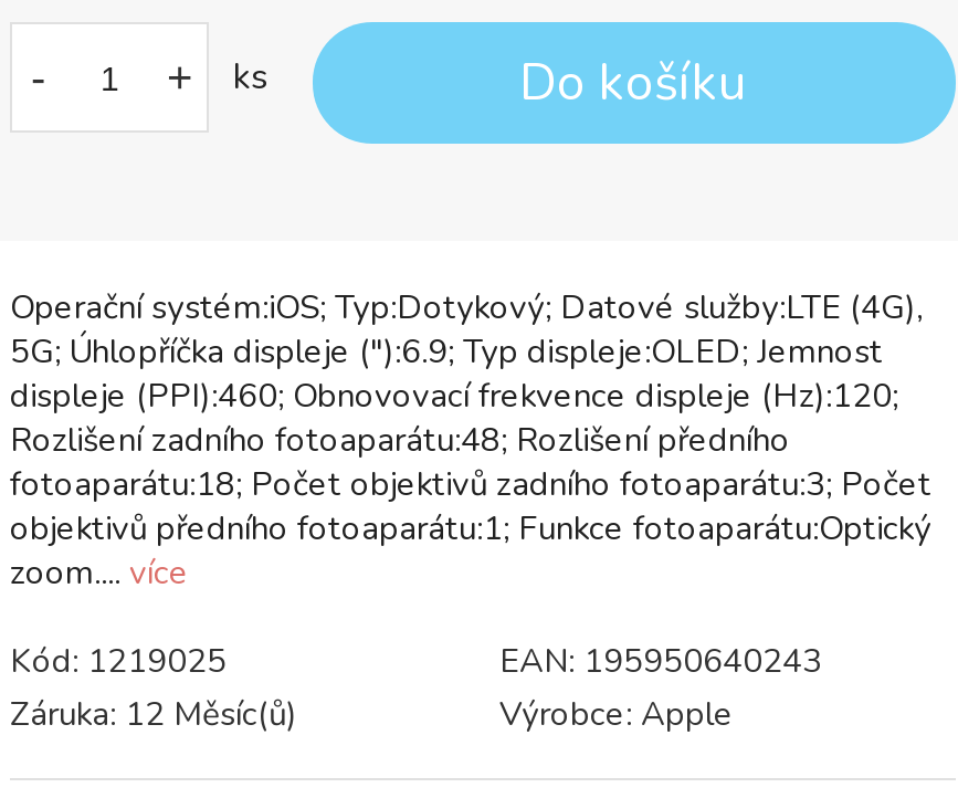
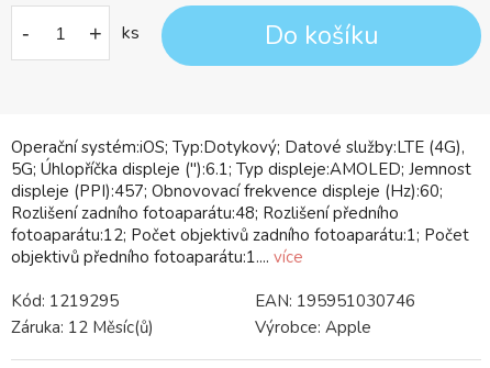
[10,330,883,374] 5G; Úhlopříčka displeje ("):6.9; Typ displeje:OLED; Jemnost -> [11,158,471,180] 5G; Úhlopříčka displeje ("):6.1; Typ displeje:AMOLED; Jemnost
[10,374,898,418] displeje (PPI):460; Obnovovací frekvence displeje (Hz):120; -> [11,180,443,202] displeje (PPI):457; Obnovovací frekvence displeje (Hz):60;
[10,462,931,595] fotoaparátu:18; Počet objektivů zadního fotoaparátu:3; Počet | objektivů předního fotoaparátu:1; Funkce fotoaparátu:Optický | zoom.... více -> [11,224,469,268] fotoaparátu:12; Počet objektivů zadního fotoaparátu:1; Počet | objektivů předního fotoaparátu:1.... více
[10,639,227,683] Kód: 1219025 -> [11,290,119,312] Kód: 1219295
[499,639,822,683] EAN: 195950640243 -> [254,290,415,312] EAN: 195951030746

